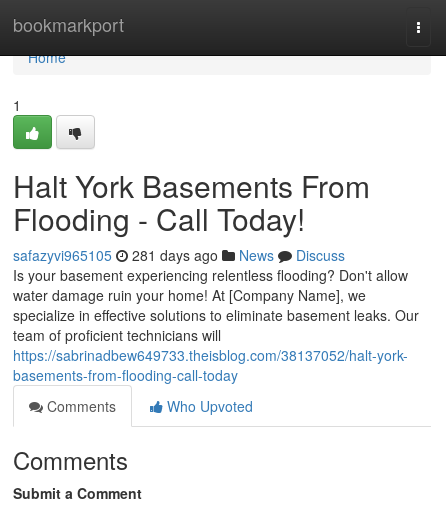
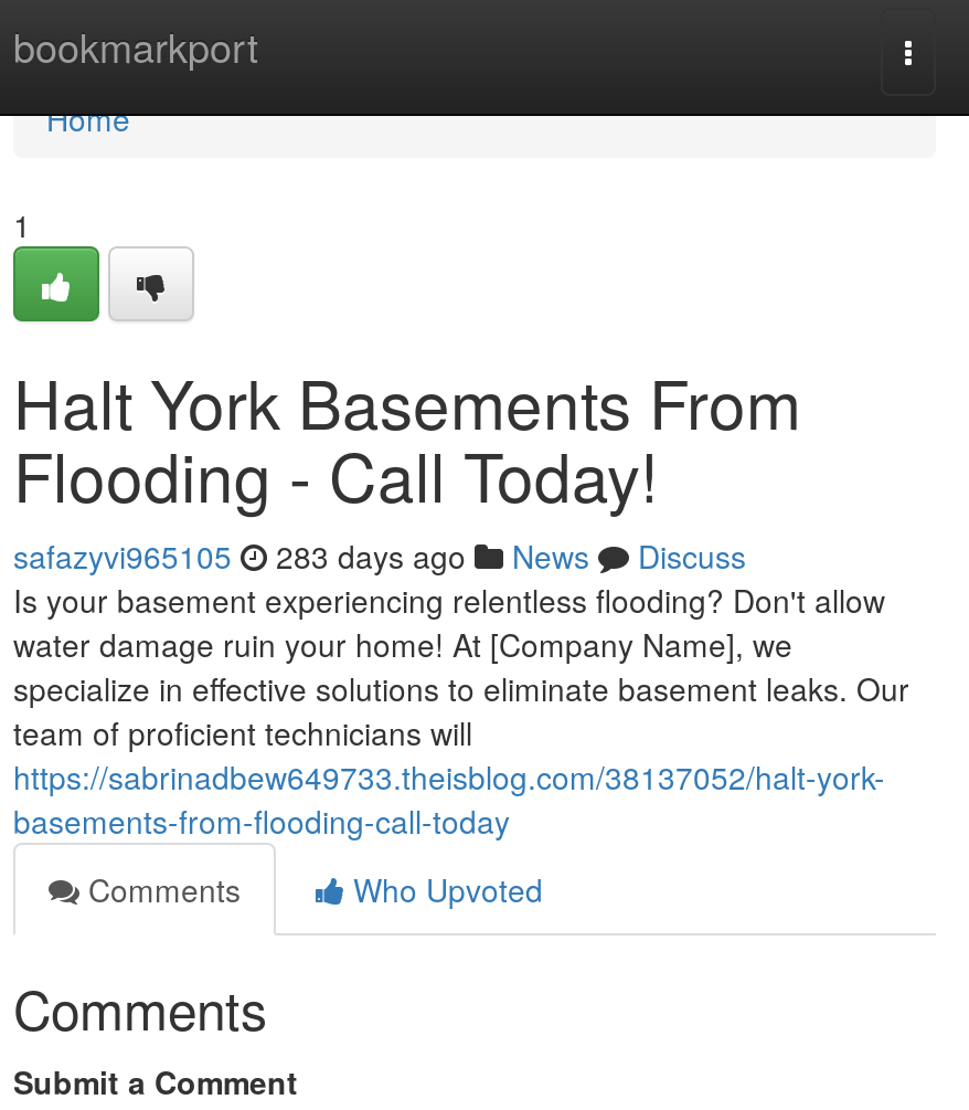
[13,245,345,265] safazyvi965105 281 days ago News Discuss -> [13,533,746,578] safazyvi965105 283 days ago News Discuss

